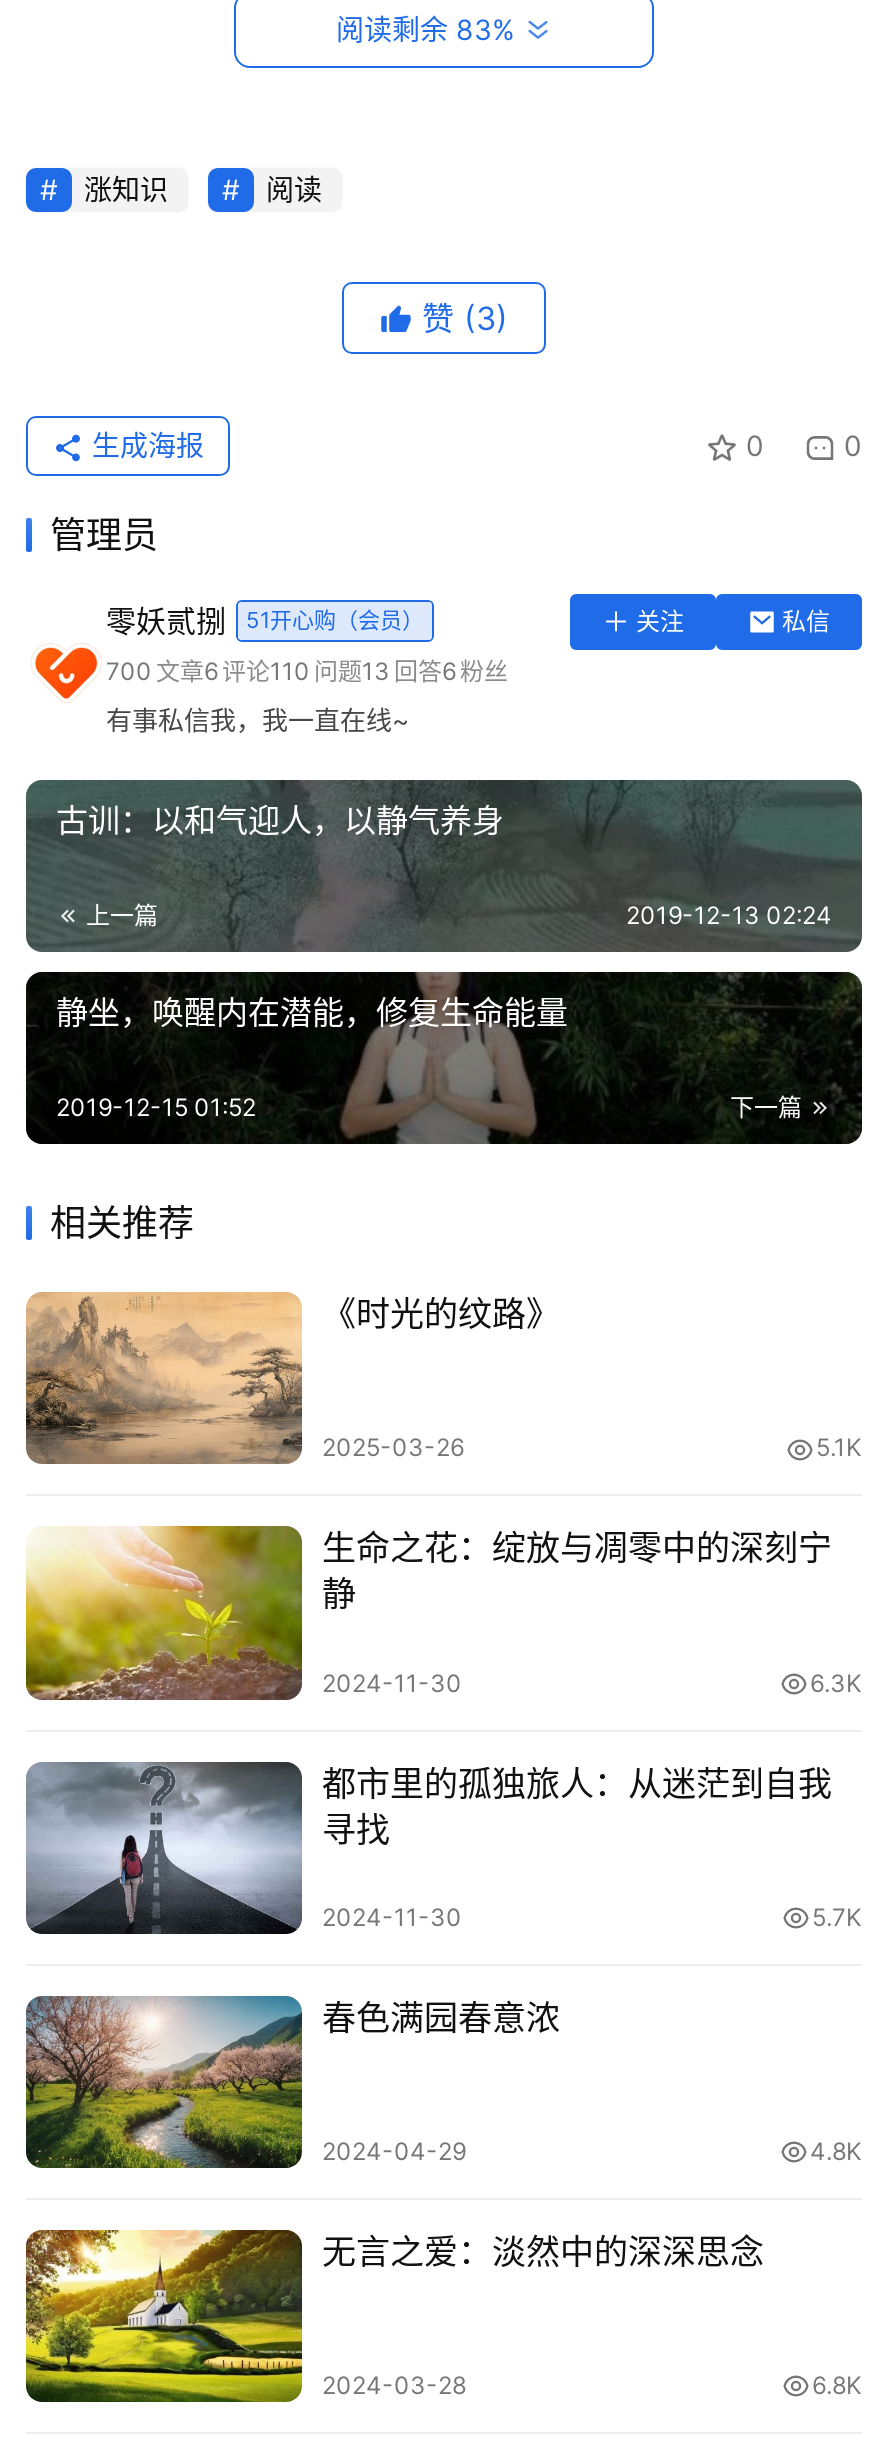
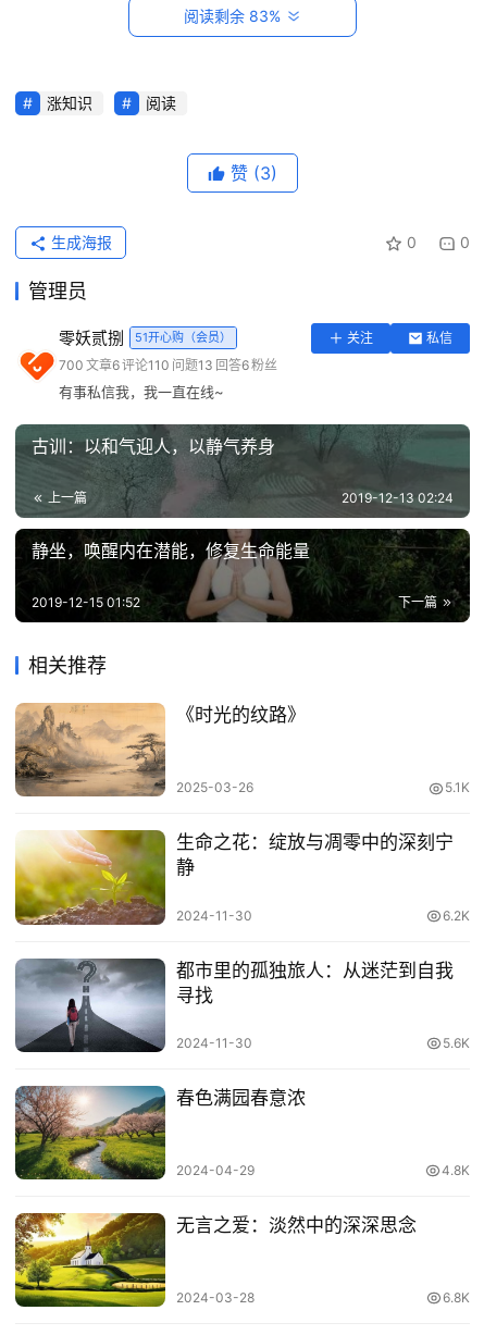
[810,1667,862,1697] 6.3K -> [443,907,470,923] 6.2K
[812,1902,862,1932] 5.7K -> [443,1034,470,1051] 5.6K

